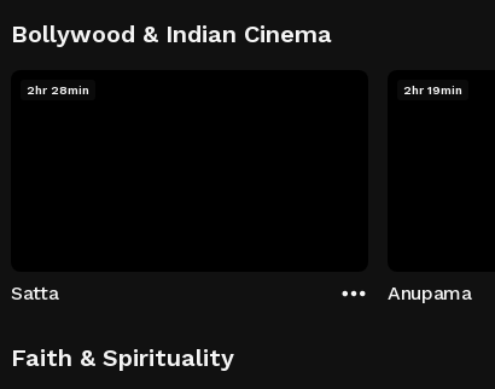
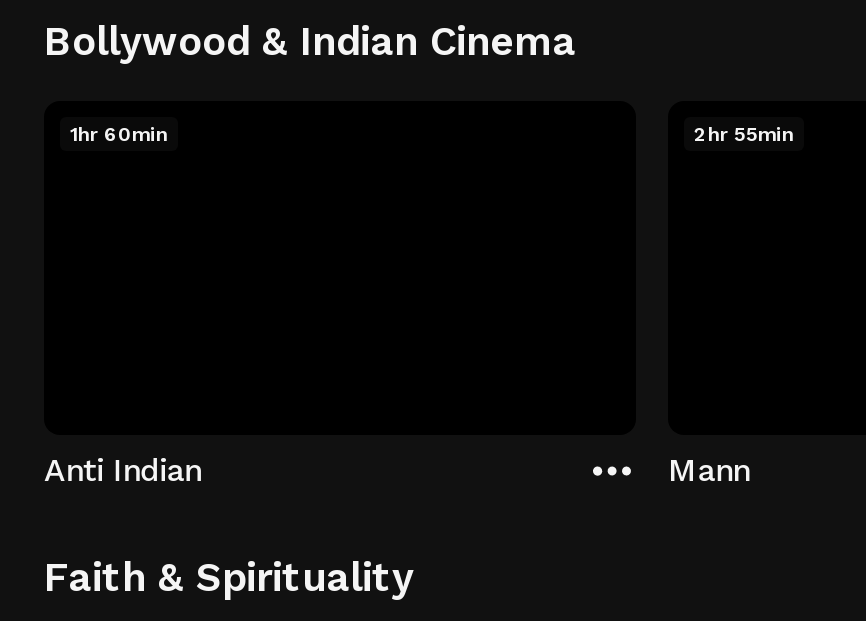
[27,83,89,97] 2hr 28min -> [70,123,168,145] 1hr 60min
[403,83,462,97] 2hr 19min -> [694,123,794,145] 2hr 55min
[11,281,58,304] Satta -> [44,450,201,488] Anti Indian
[388,281,472,304] Anupama -> [668,450,749,488] Mann

